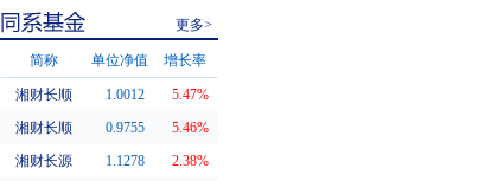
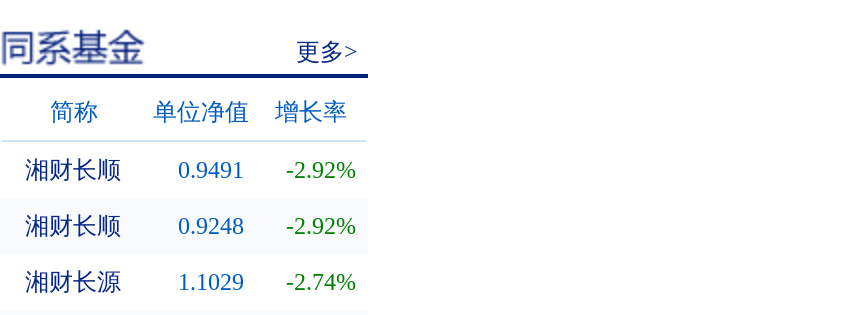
[106,86,145,103] 1.0012 -> [178,156,244,184] 0.9491
[172,86,209,103] 5.47% -> [286,156,356,184] -2.92%
[106,119,145,136] 0.9755 -> [178,212,244,240] 0.9248
[172,119,209,136] 5.46% -> [286,212,356,240] -2.92%
[106,153,145,169] 1.1278 -> [178,268,244,296] 1.1029
[172,153,209,169] 2.38% -> [286,268,356,296] -2.74%

